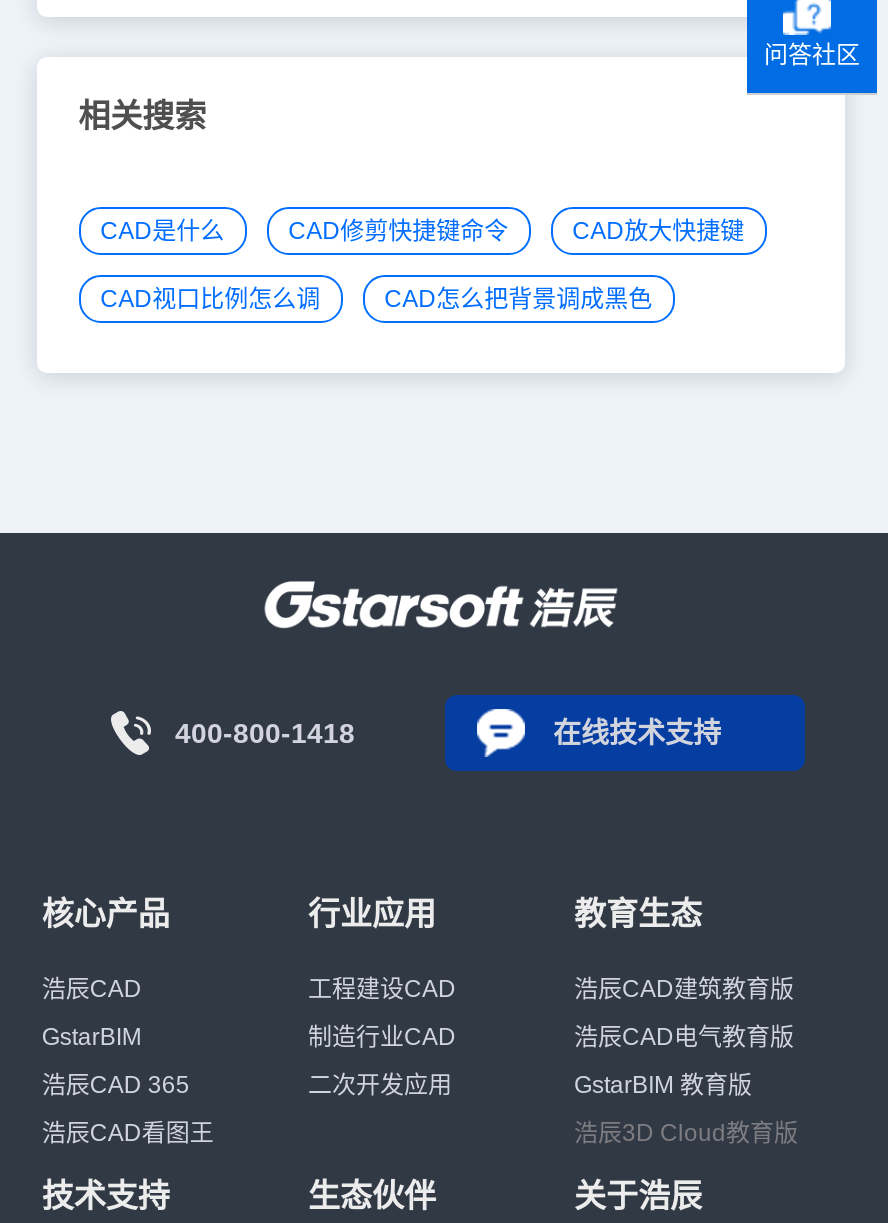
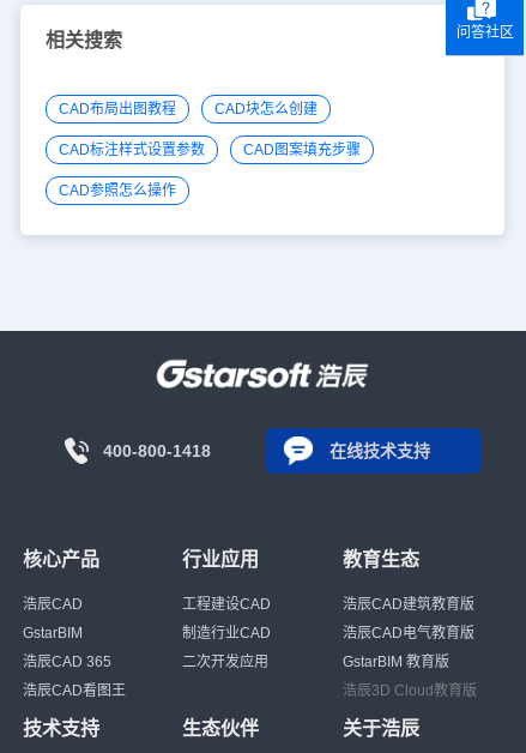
moved [78,100,206,134] -> [45,30,122,51]: 相关搜索
[100,218,744,314] CAD是什么 | CAD修剪快捷键命令 | CAD放大快捷键 | CAD视口比例怎么调 | CAD怎么把背景调成黑色 -> [58,101,360,199] CAD布局出图教程 | CAD块怎么创建 | CAD标注样式设置参数 | CAD图案填充步骤 | CAD参照怎么操作

